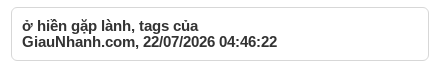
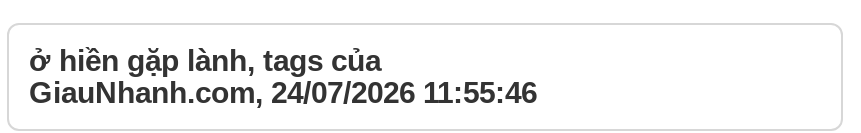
[22,33,277,50] GiauNhanh.com, 22/07/2026 04:46:22 -> [29,75,537,109] GiauNhanh.com, 24/07/2026 11:55:46

